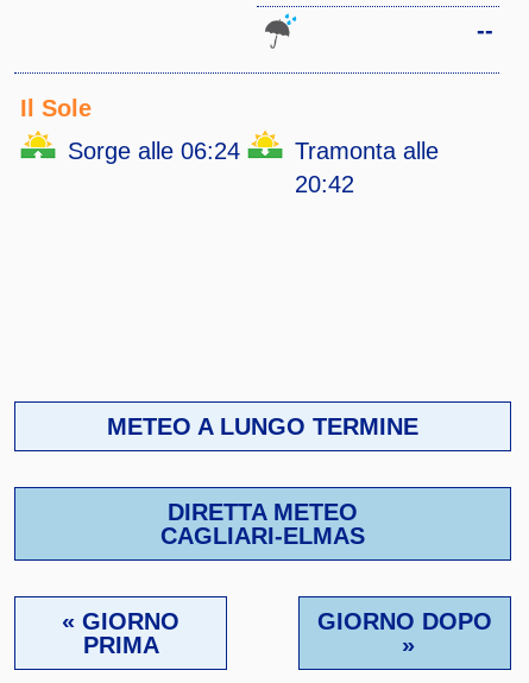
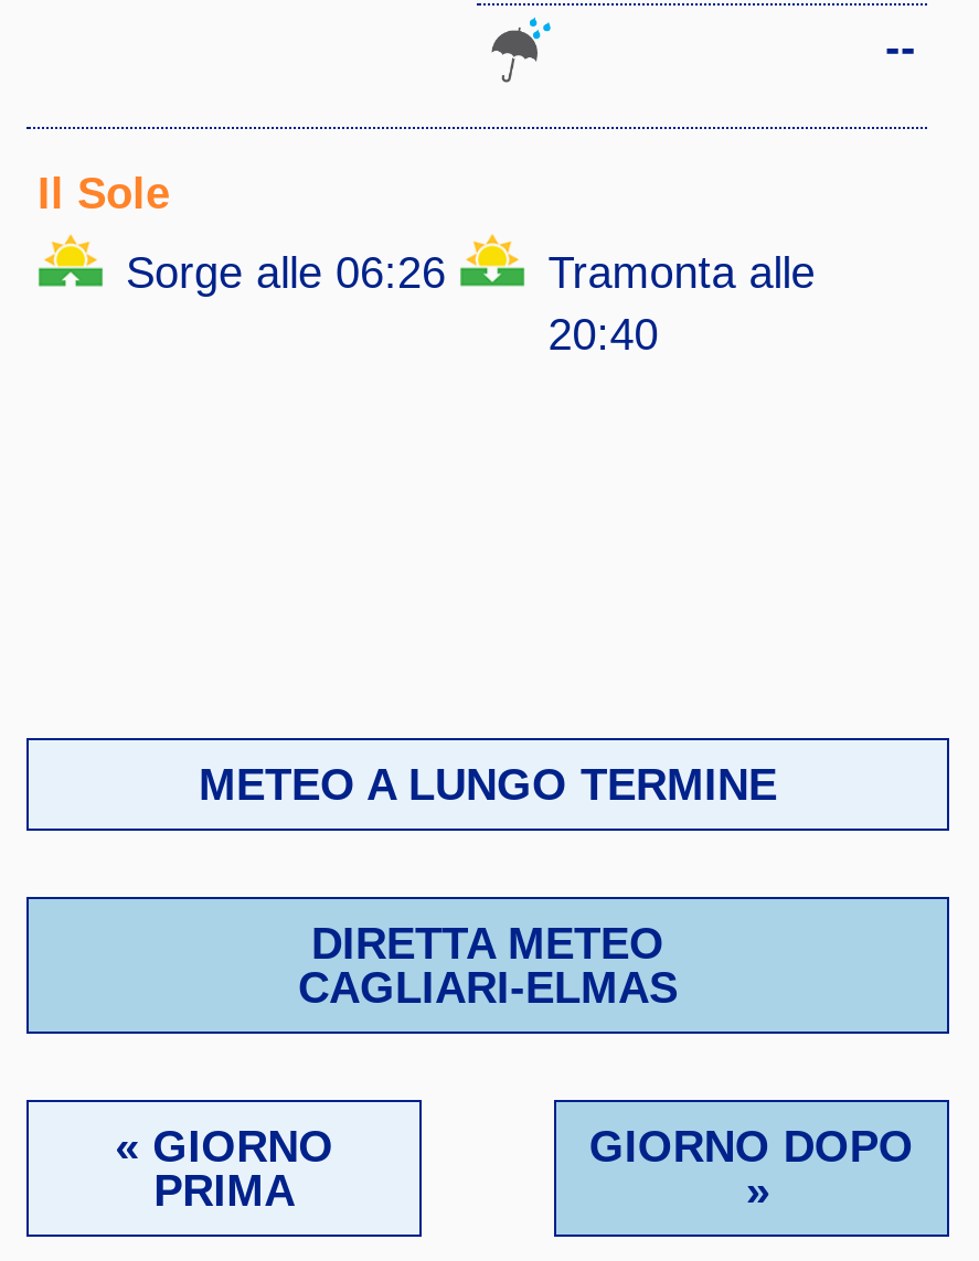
[68,138,240,164] Sorge alle 06:24 -> [126,248,446,297] Sorge alle 06:26
[295,171,355,197] 20:42 -> [548,310,658,359] 20:40

